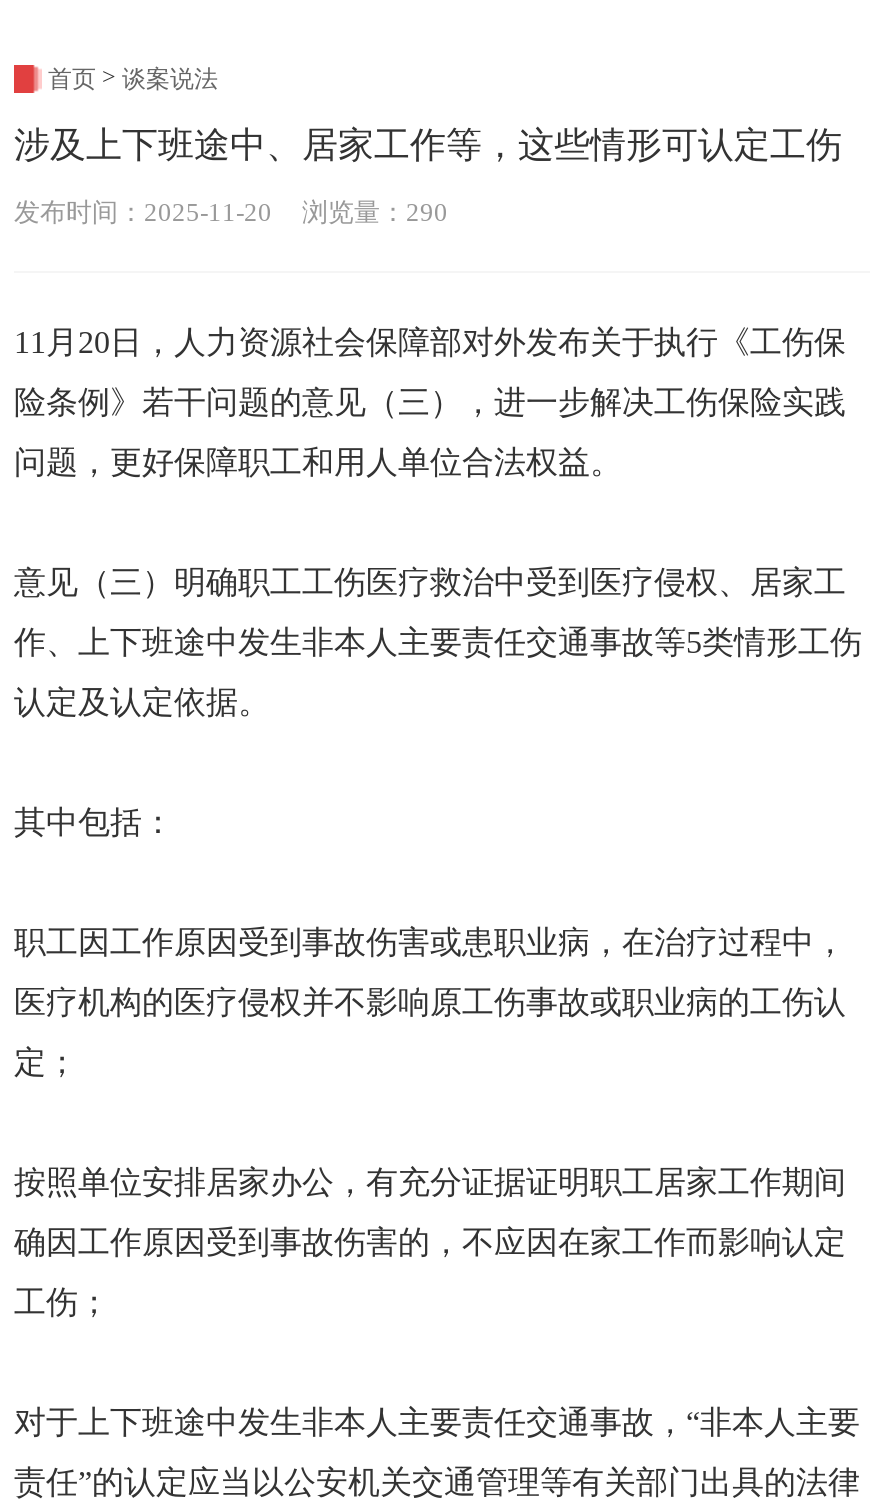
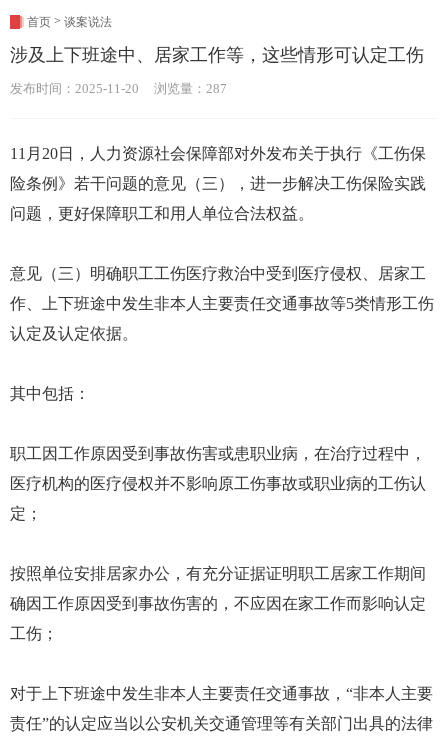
[14,197,448,227] 发布时间：2025-11-20 浏览量：290 -> [10,81,227,96] 发布时间：2025-11-20 浏览量：287

